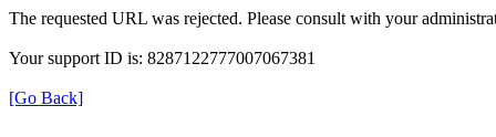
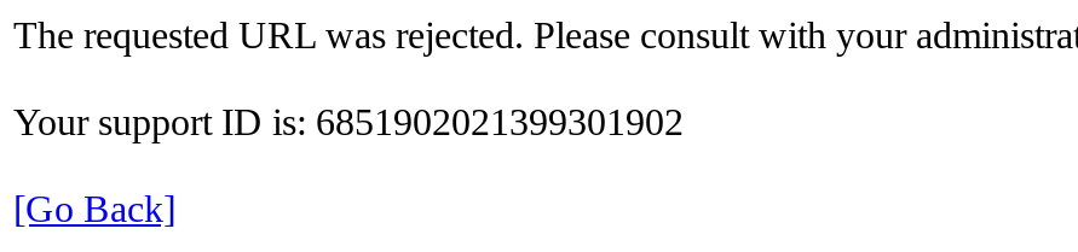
[9,49,316,67] Your support ID is: 8287122777007067381 -> [13,101,684,142] Your support ID is: 6851902021399301902

